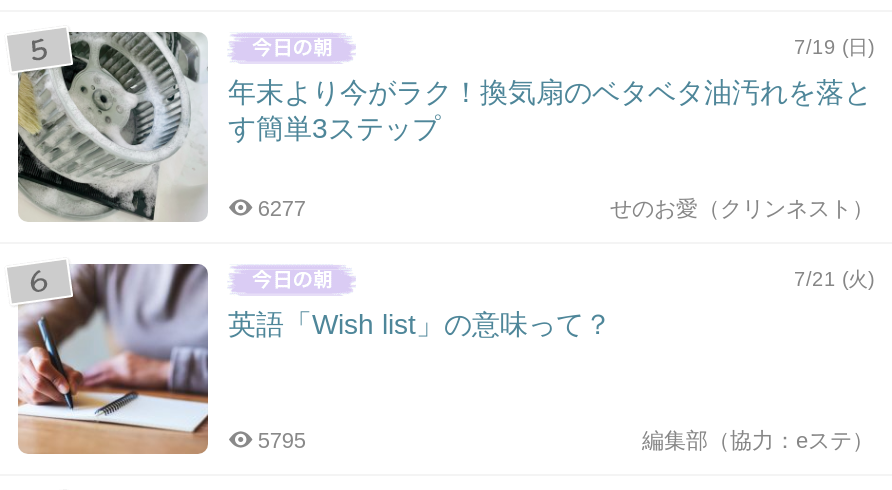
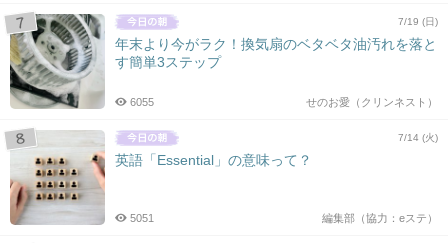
[258,195,306,219] 6277 -> [130,96,154,108] 6055
[18,262,612,456] [image] | 英語「Wish list」の意味って？ -> [9,130,312,225] [image] | 英語「Essential」の意味って？
[794,267,874,289] 7/21 (火) -> [398,132,438,143] 7/14 (火)
[258,427,306,451] 5795 -> [130,212,154,224] 5051

